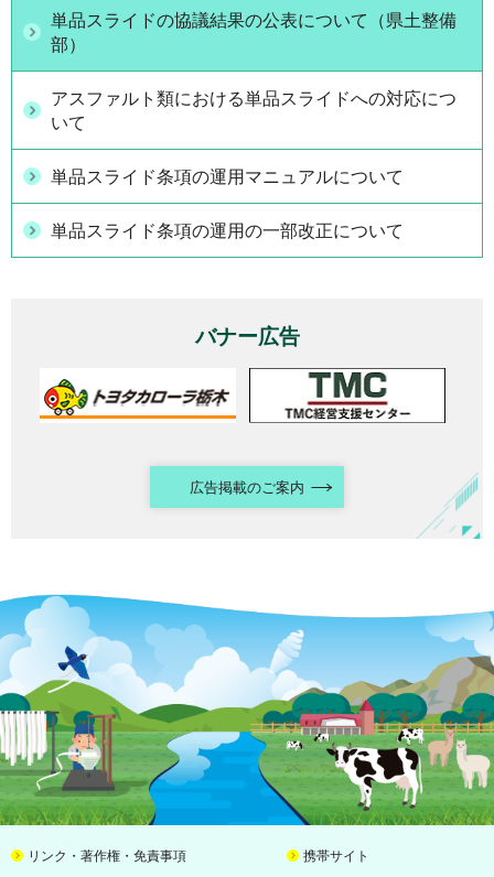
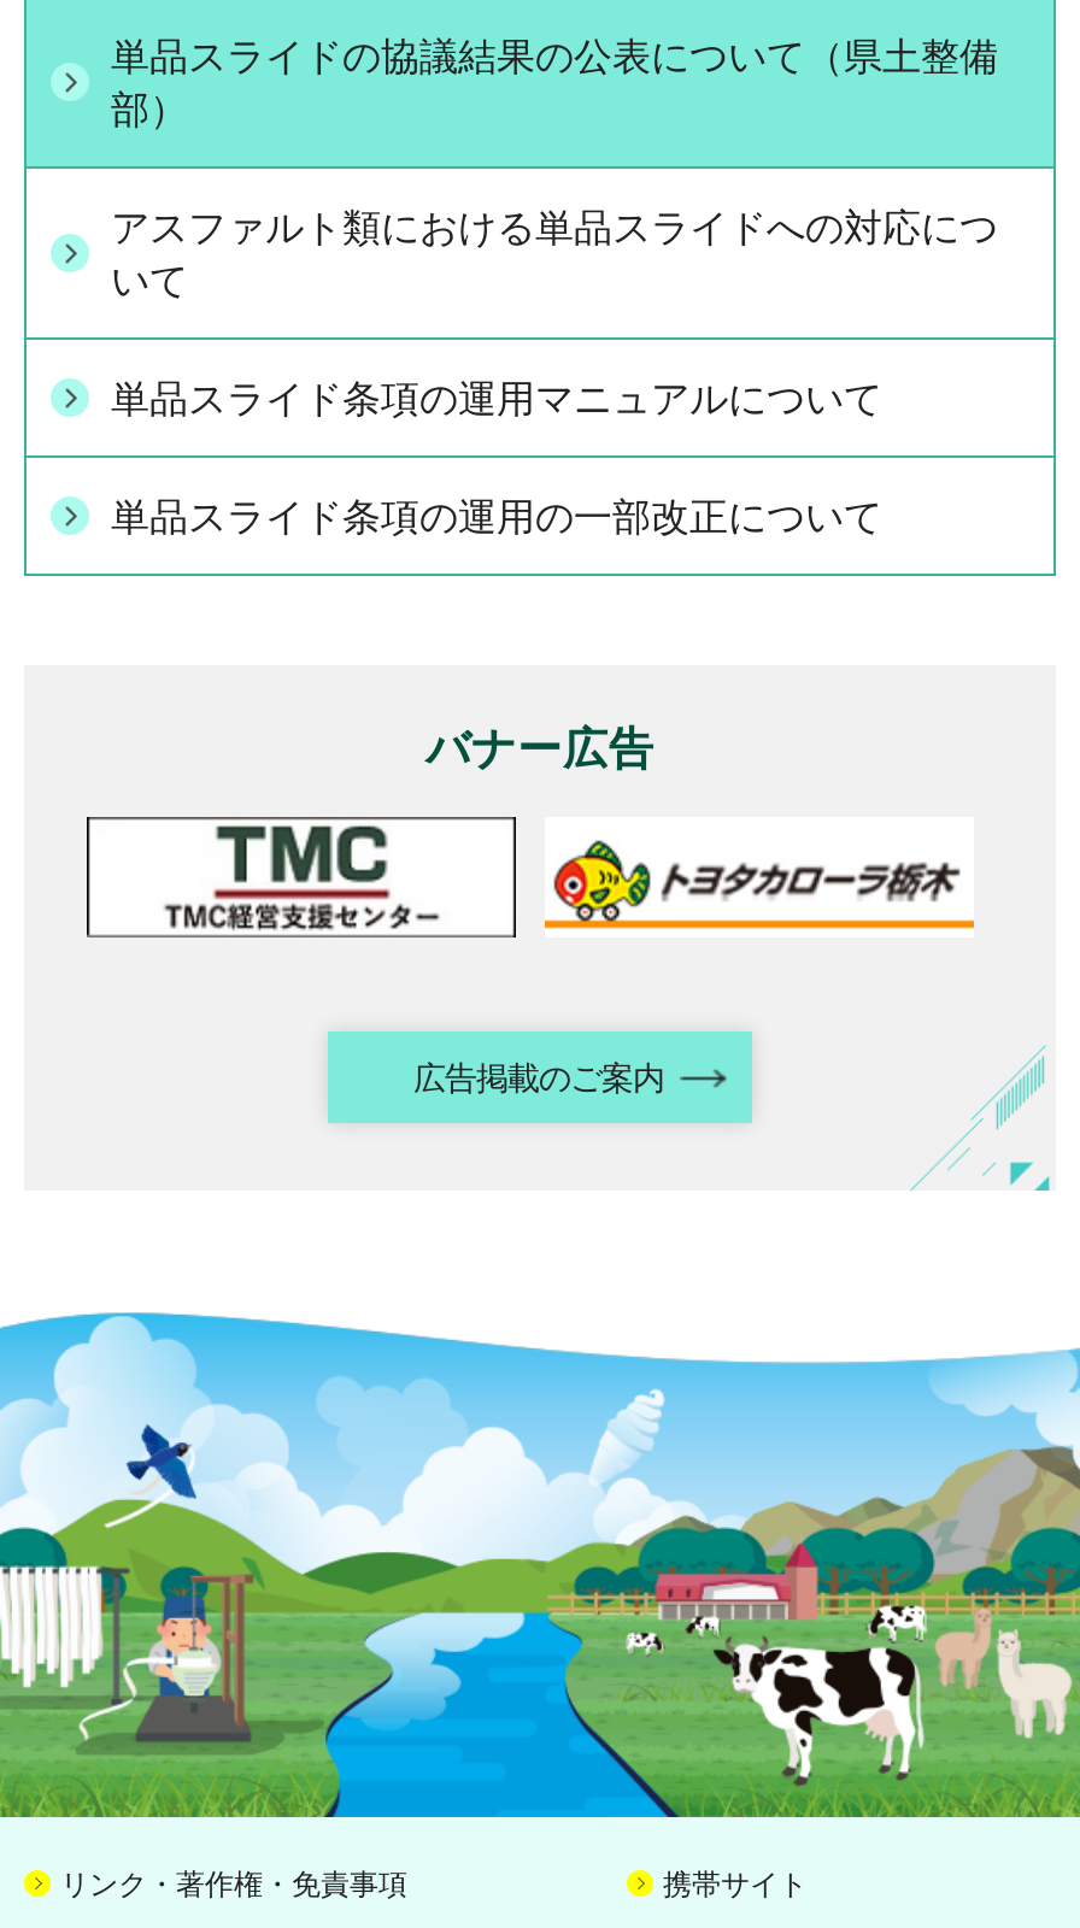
[39,368,237,423] [image] -> [84,815,518,940] [image]
[248,367,447,424] [image] -> [542,817,976,937] [image]

